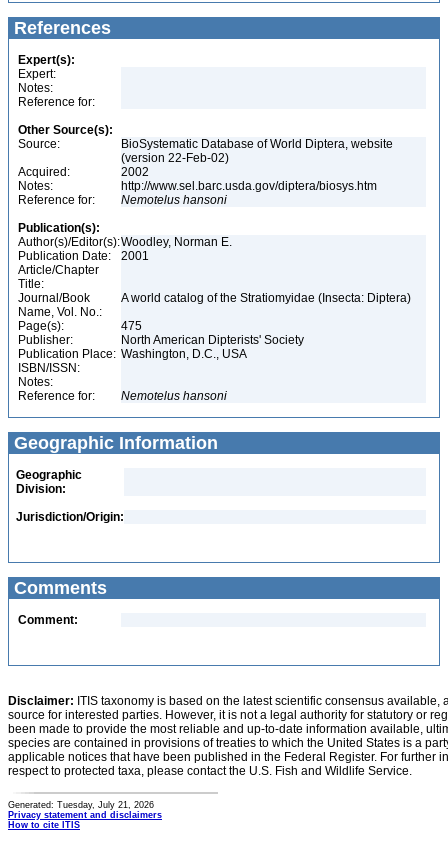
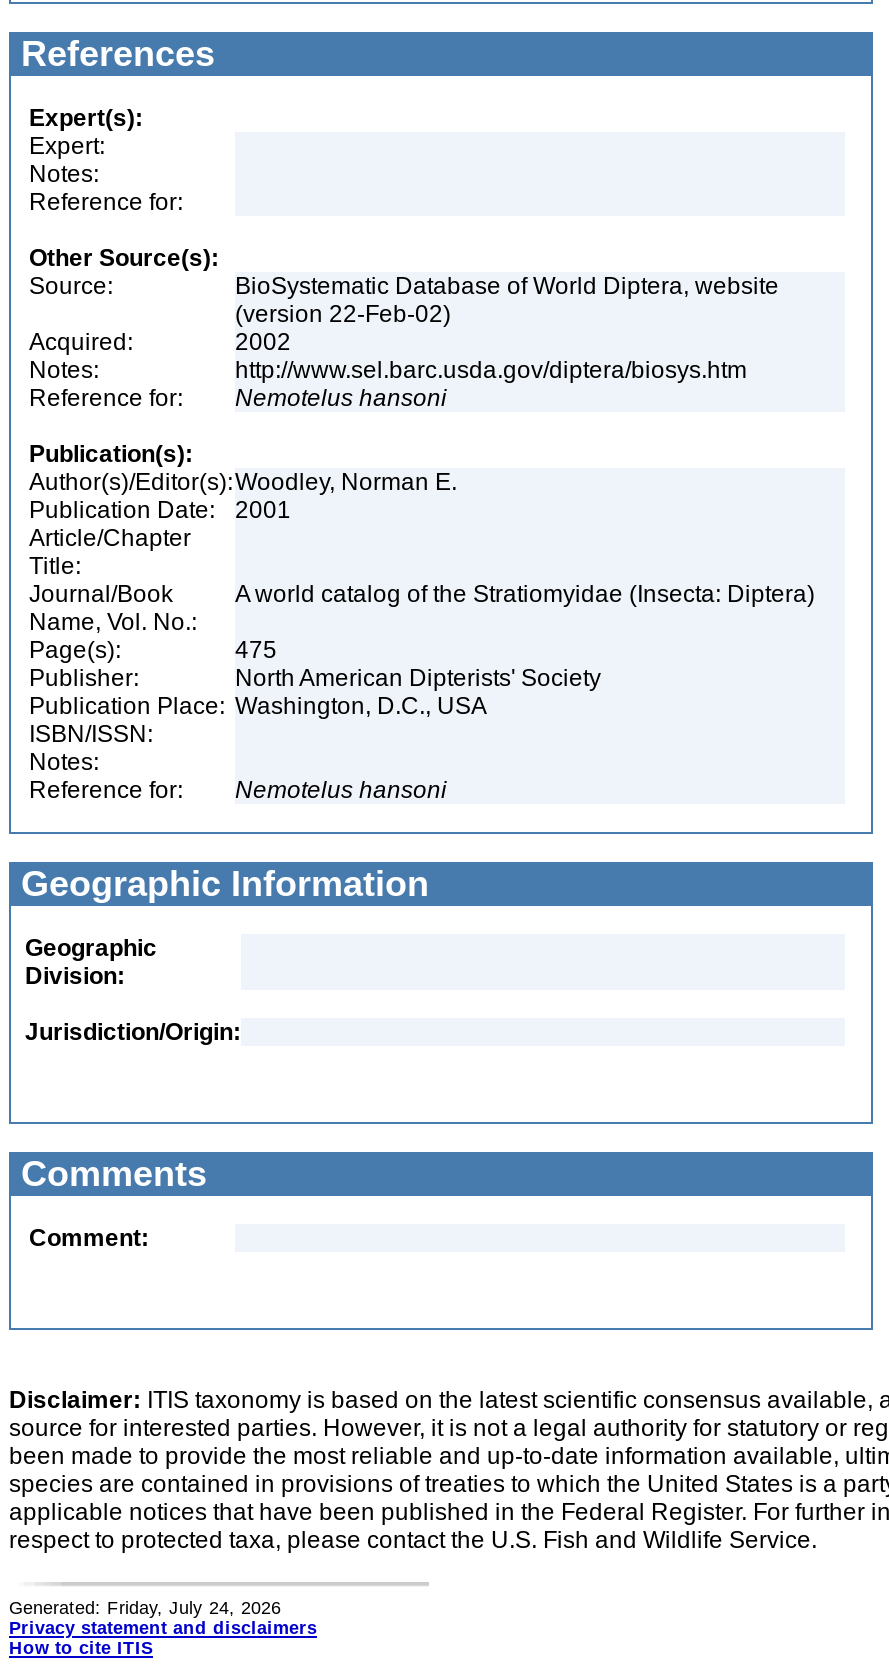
[8,800,154,810] Generated: Tuesday, July 21, 2026 -> [9,1598,281,1618] Generated: Friday, July 24, 2026

